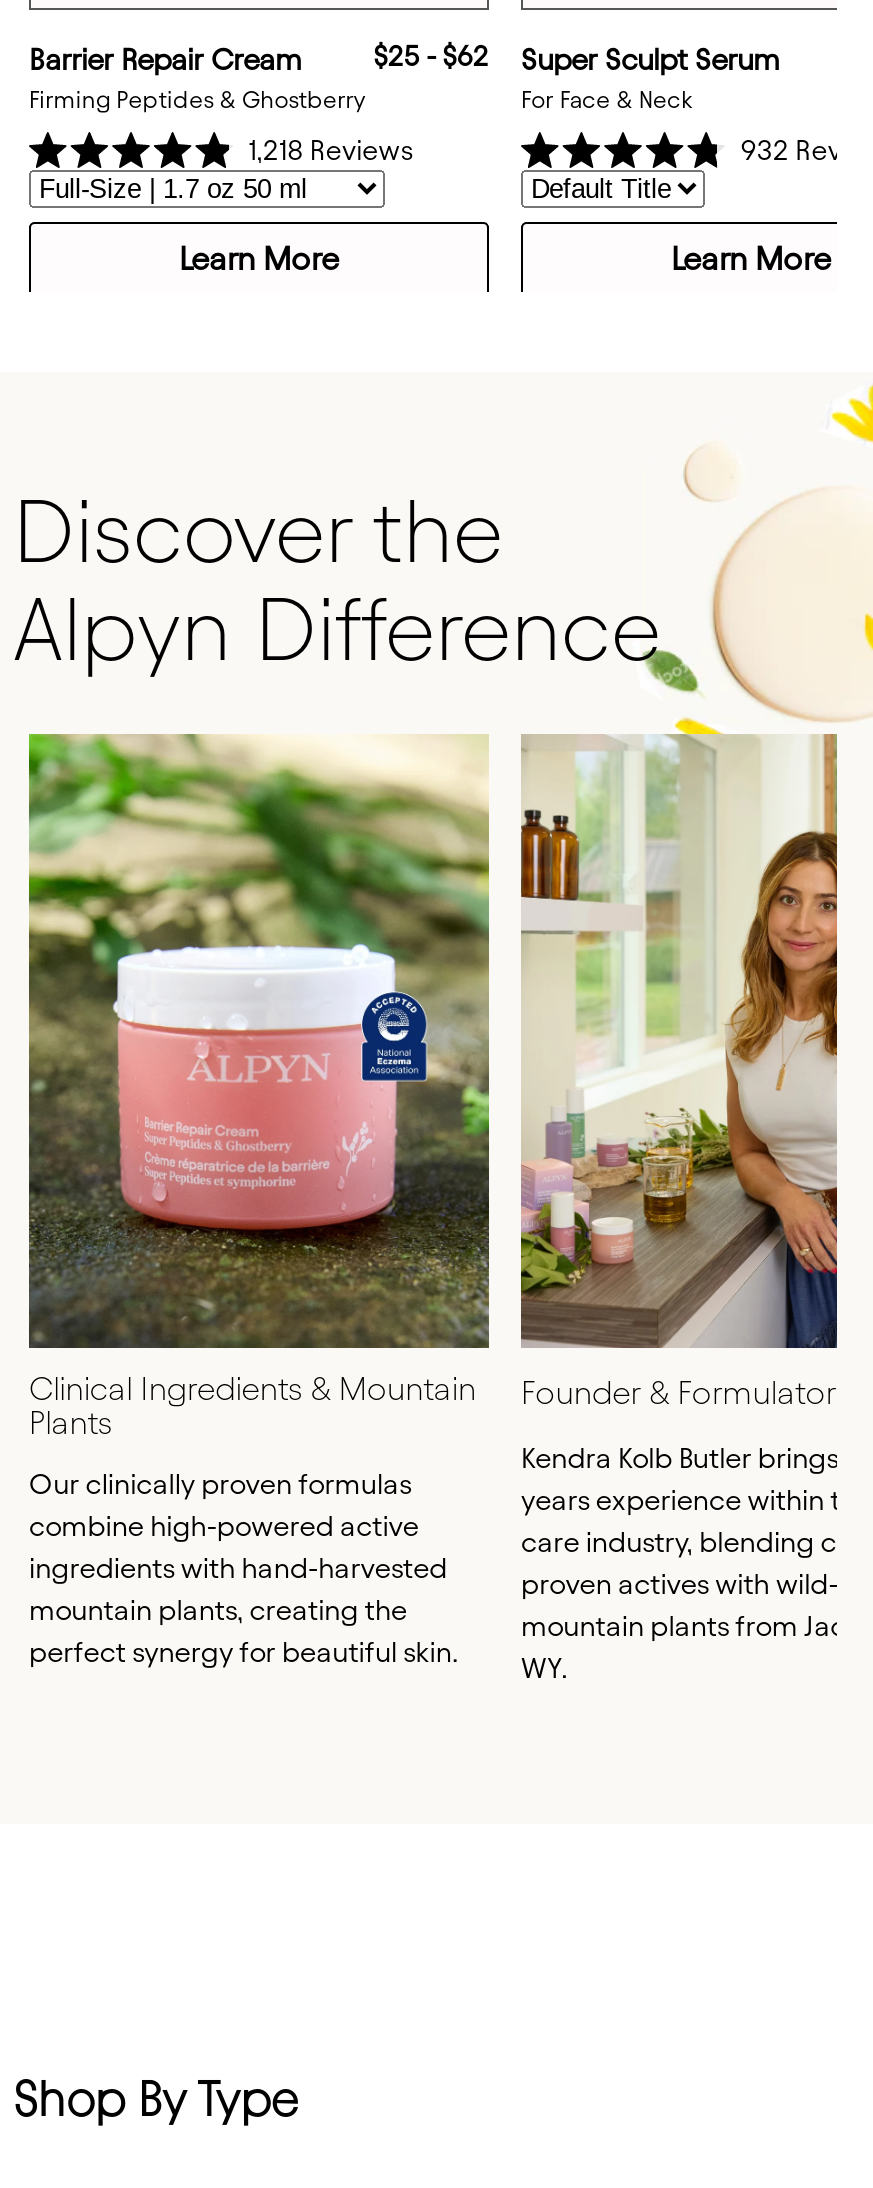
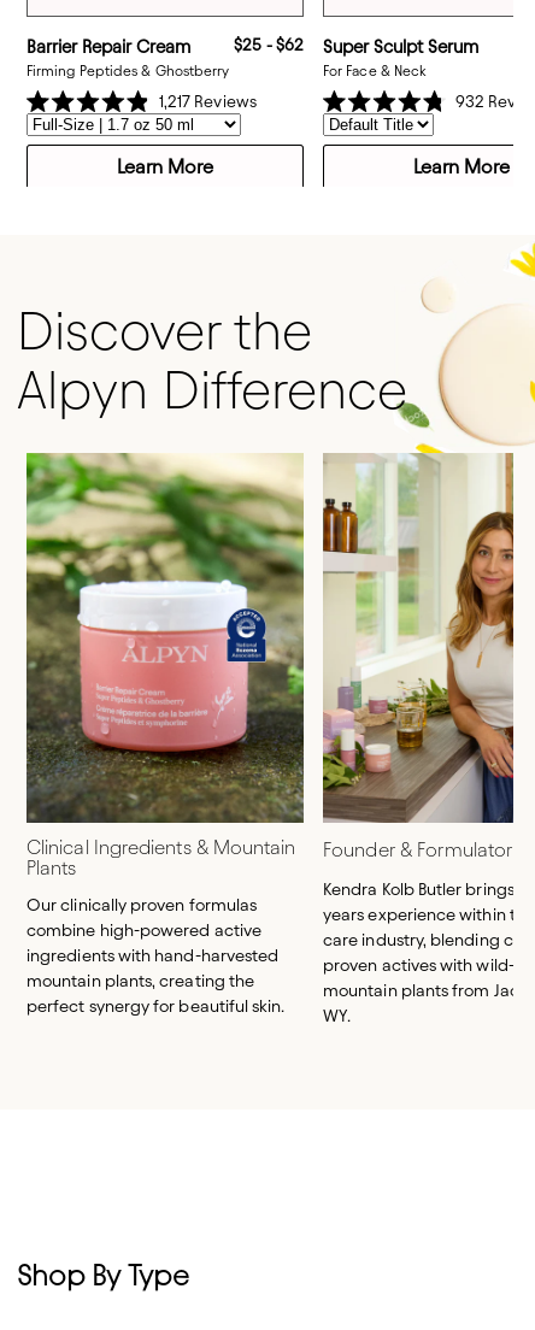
[249,137,413,167] 1,218 Reviews -> [159,93,257,111] 1,217 Reviews

